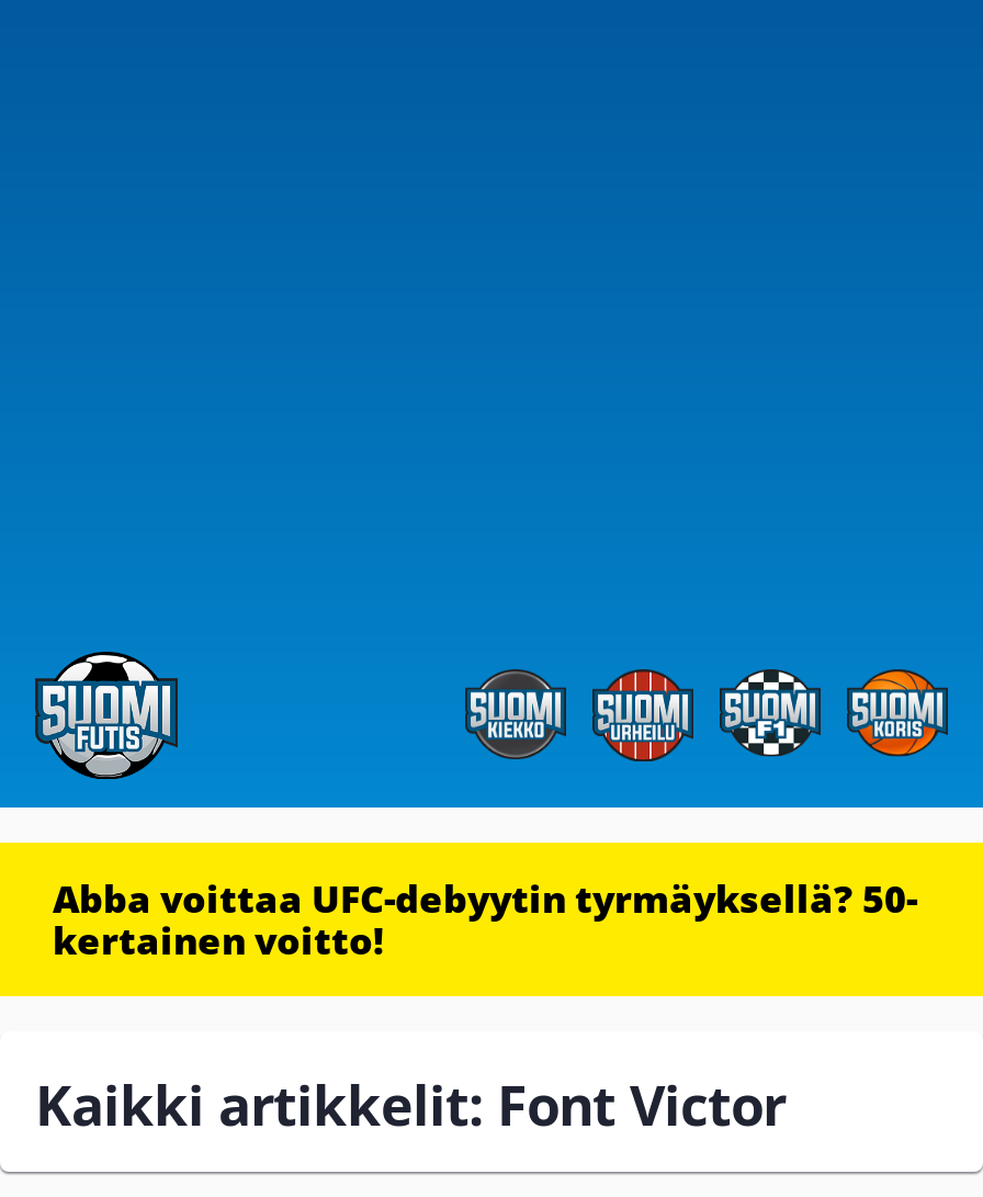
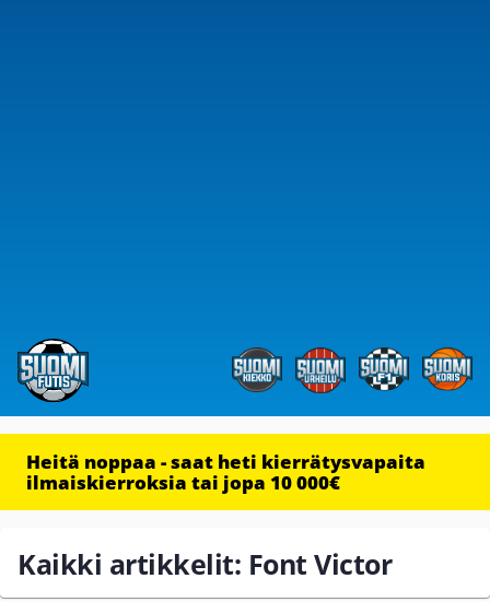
[53,873,917,965] Abba voittaa UFC-debyytin tyrmäyksellä? 50- | kertainen voitto! -> [26,449,425,495] Heitä noppaa - saat heti kierrätysvapaita | ilmaiskierroksia tai jopa 10 000€

